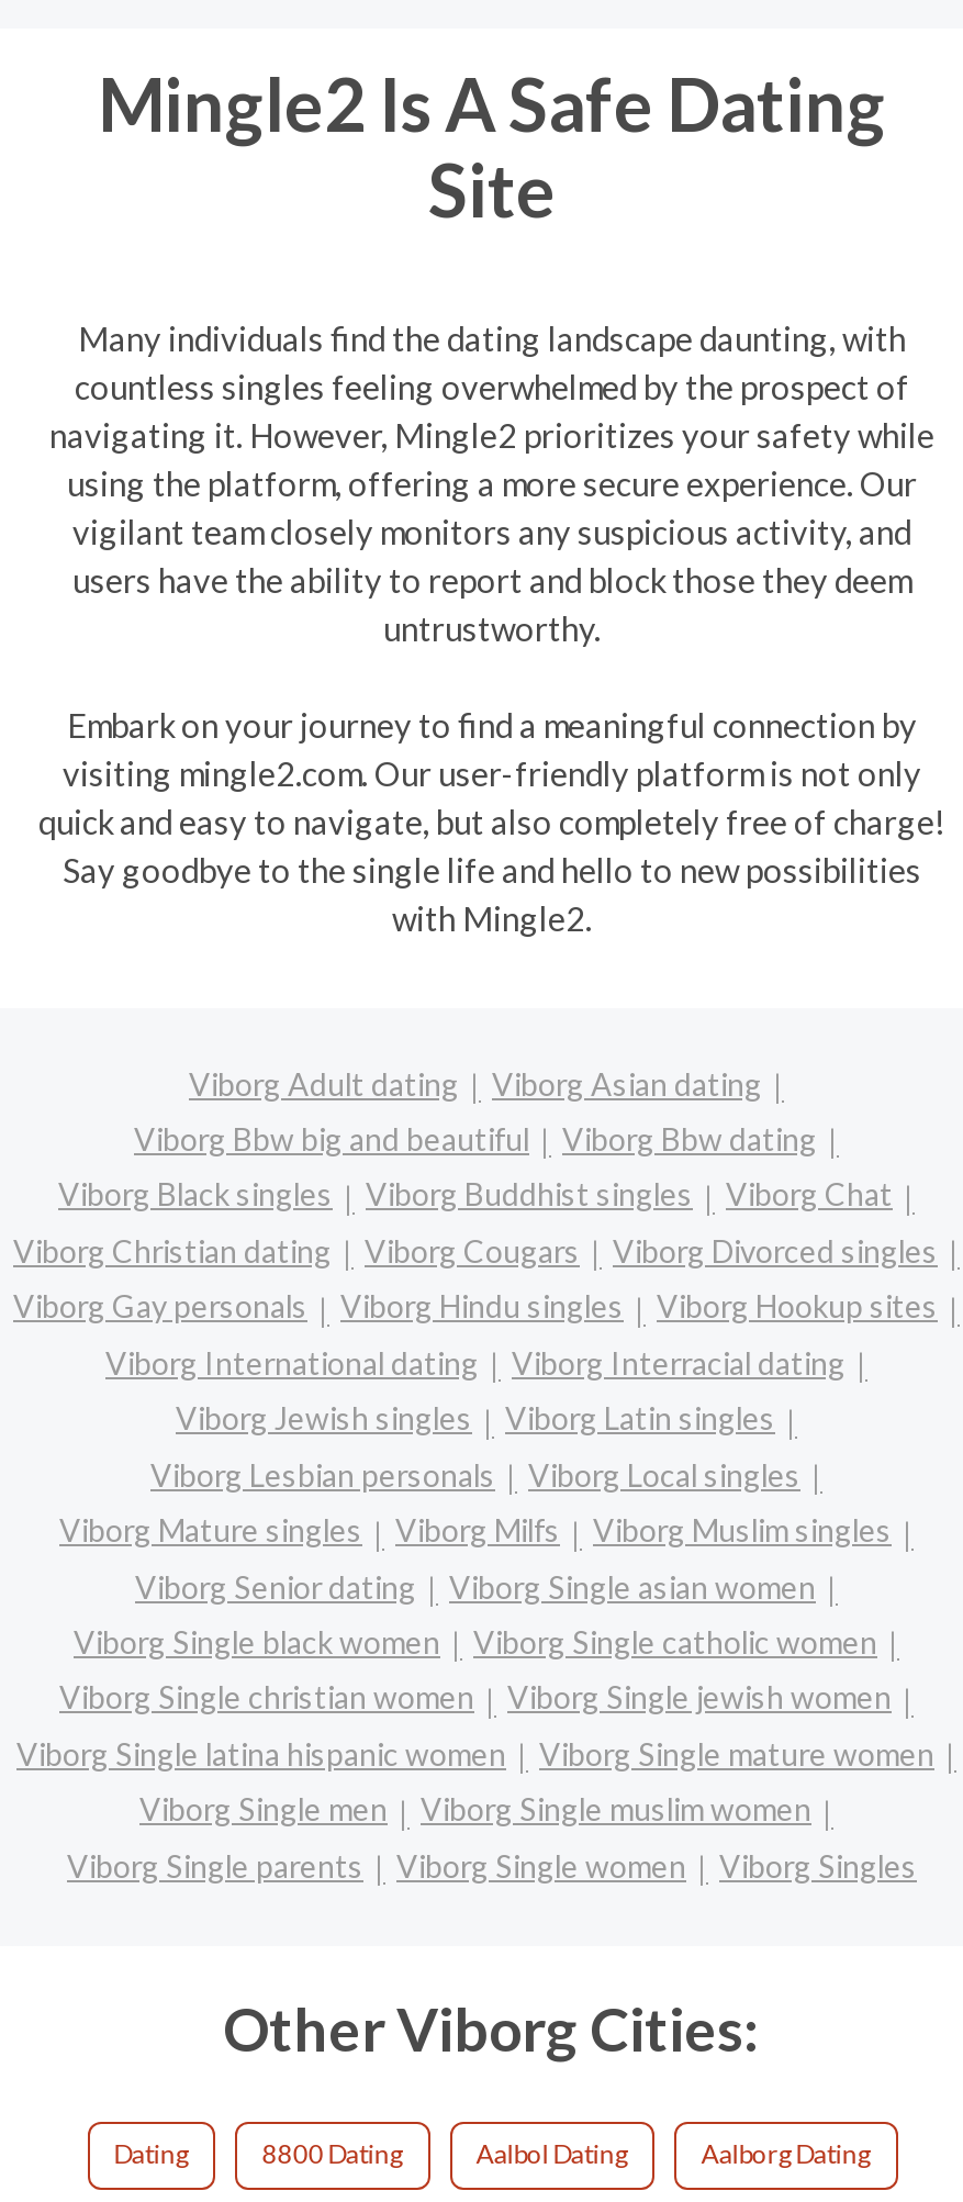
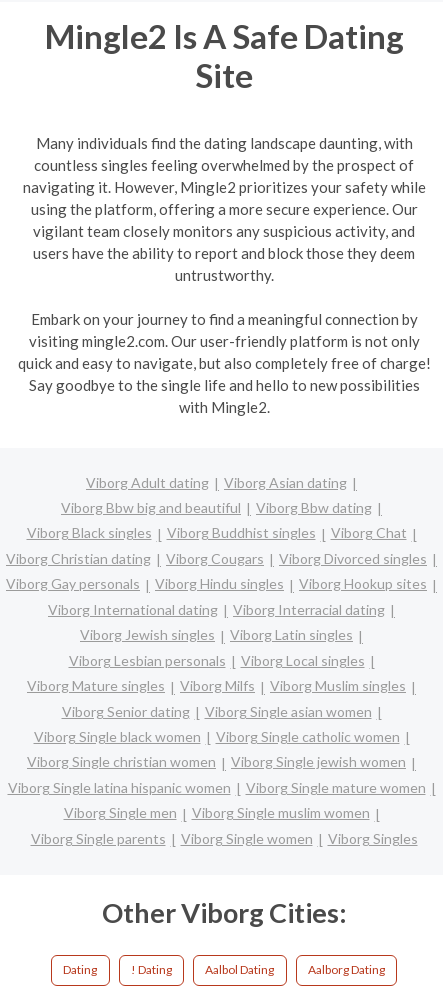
[262,2138,402,2171] 8800 Dating -> [131,962,172,977] ! Dating

